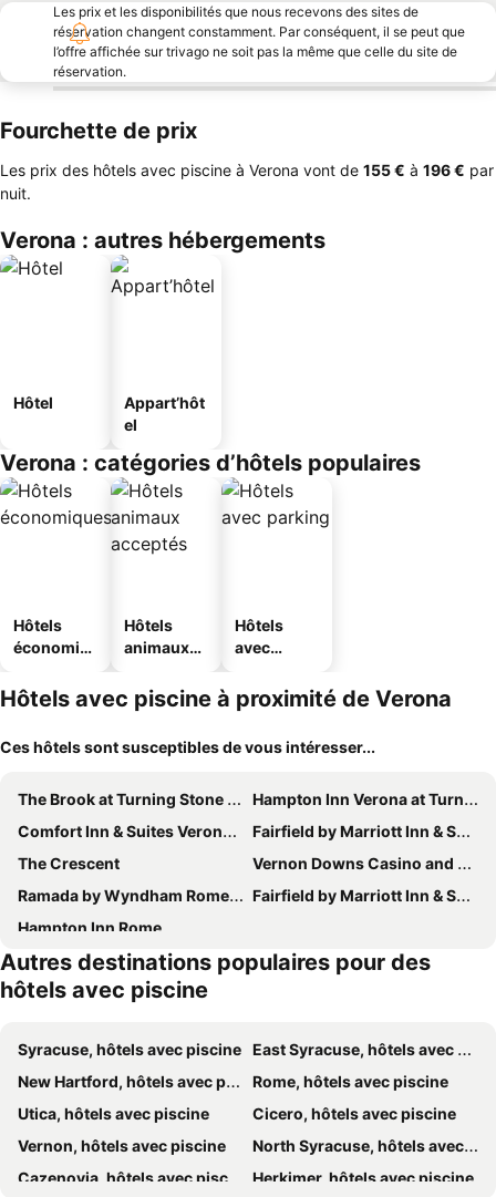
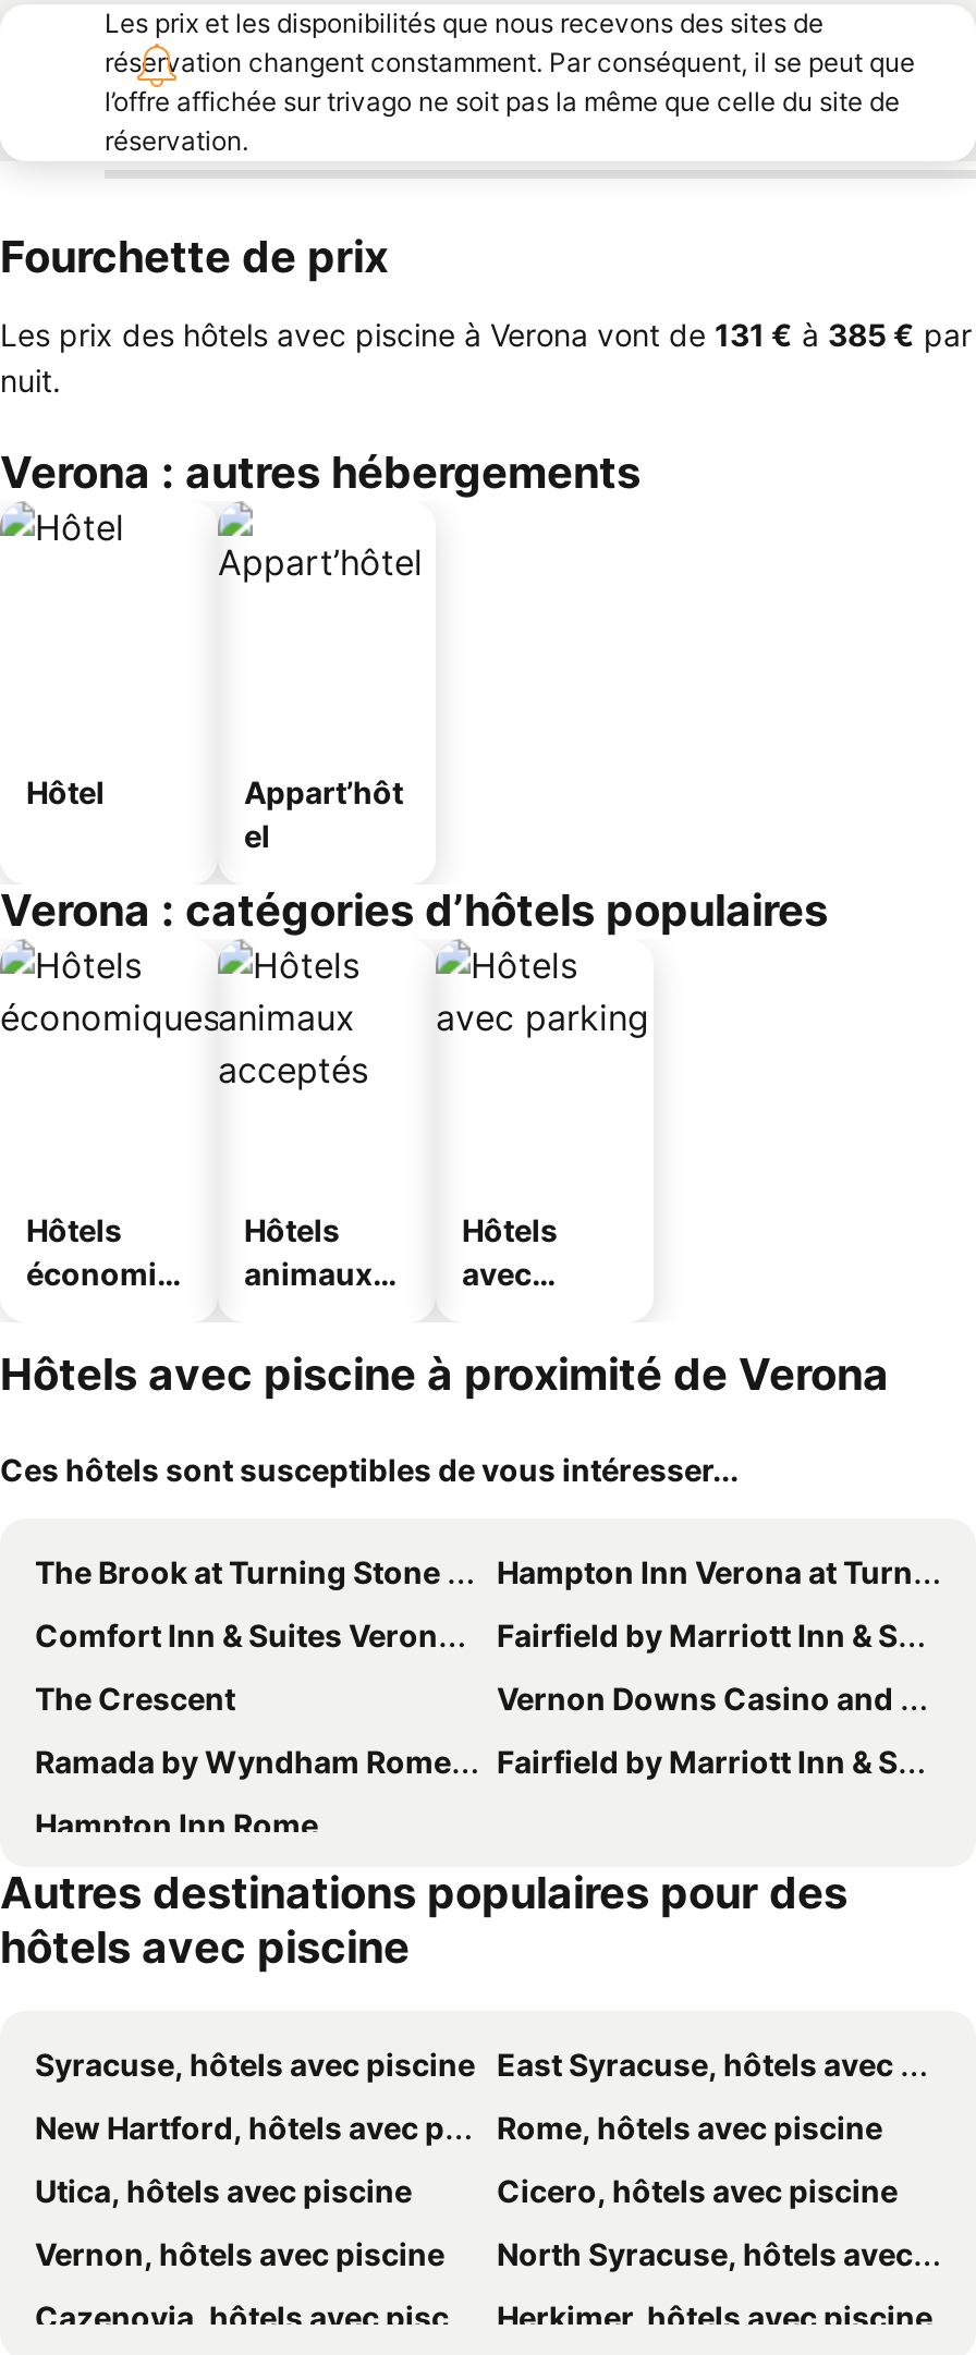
[0,161,494,179] Les prix des hôtels avec piscine à Verona vont de 155 €à 196 €par -> [0,316,972,353] Les prix des hôtels avec piscine à Verona vont de 131 €à 385 €par

